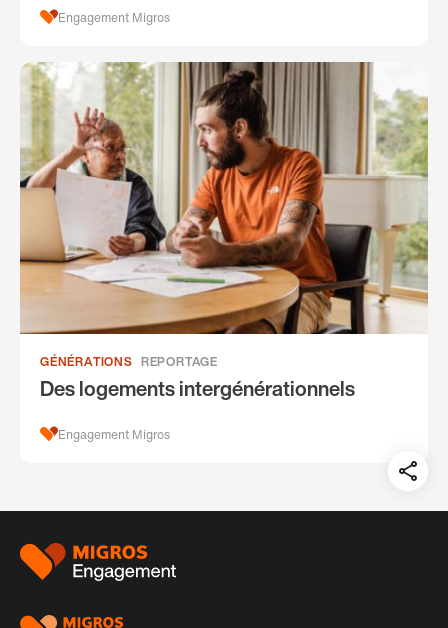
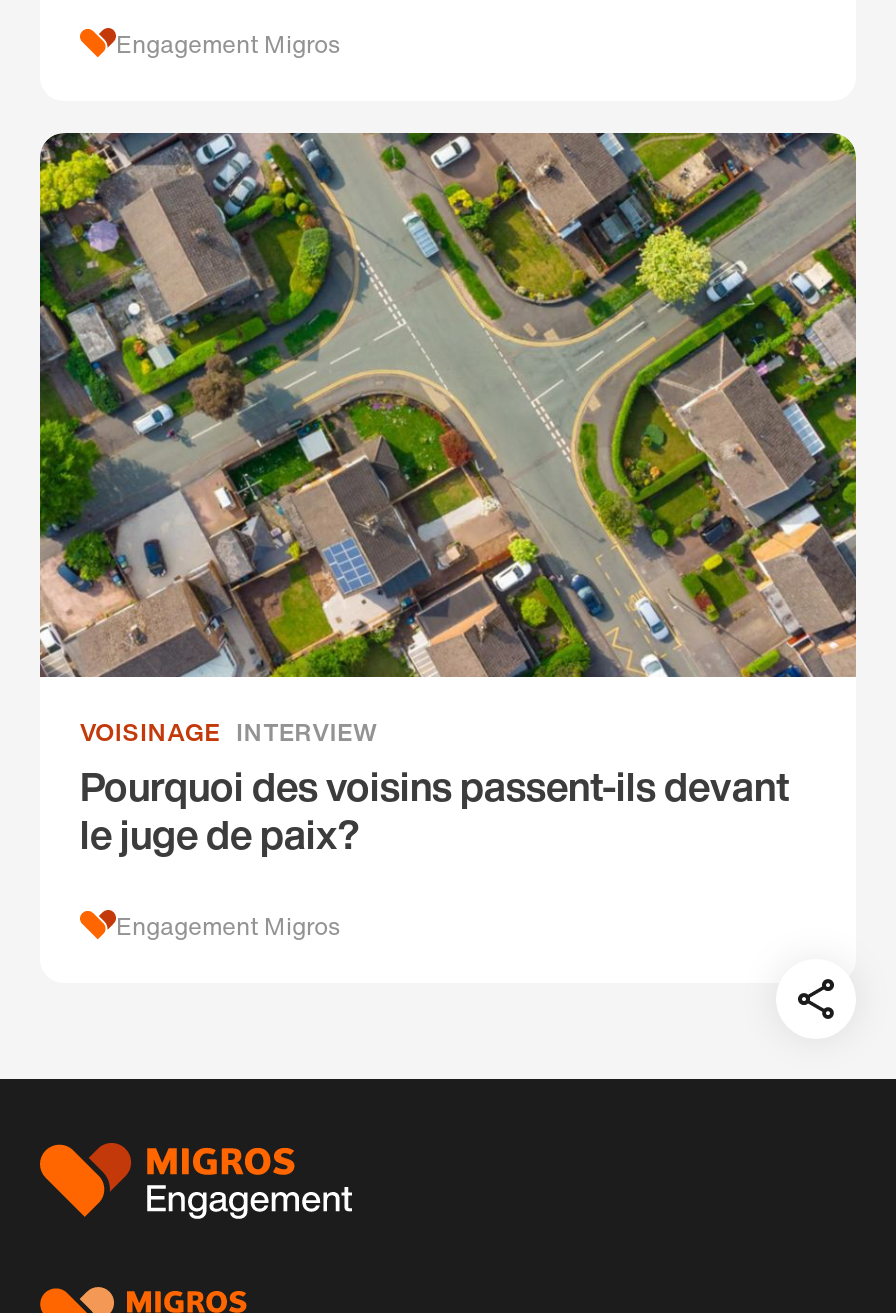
[20,62,428,403] [image] | GÉNÉRATIONS REPORTAGE | Des logements intergénérationnels -> [38,131,858,863] [image] | VOISINAGE INTERVIEW | Pourquoi des voisins passent-ils devant | le juge de paix?

